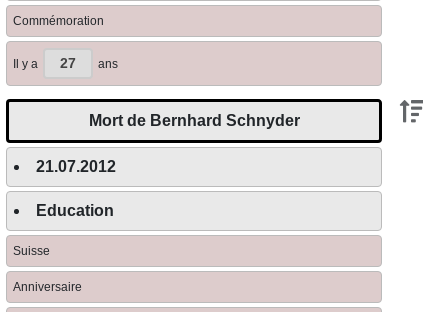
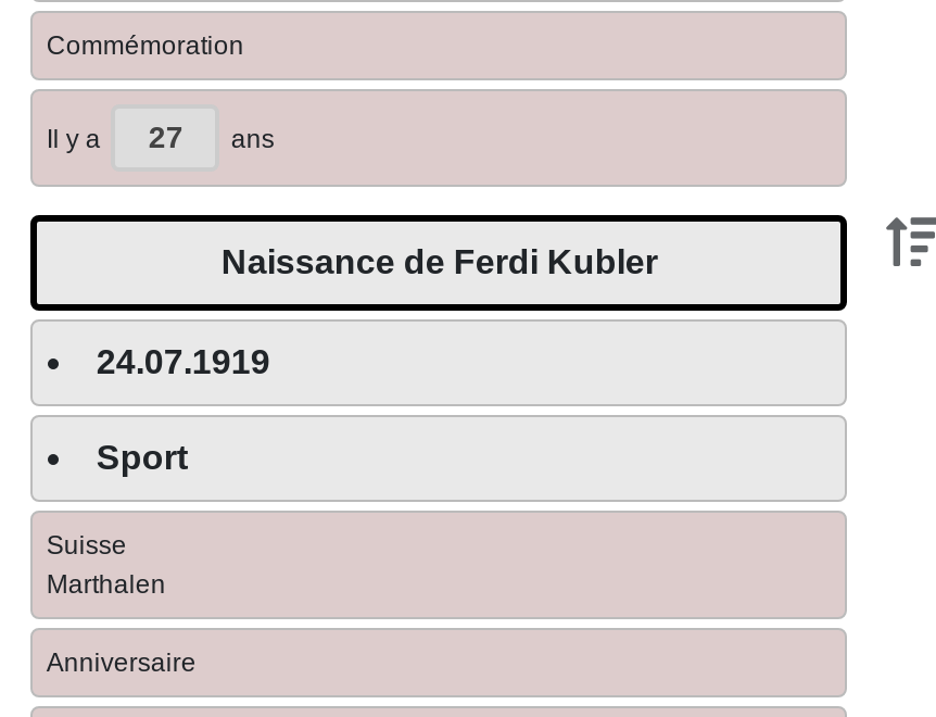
[89,112,300,129] Mort de Bernhard Schnyder -> [221,243,658,280] Naissance de Ferdi Kubler
[36,158,116,175] 21.07.2012 -> [96,343,270,380] 24.07.1919
[36,202,114,219] Education -> [96,439,188,476] Sport
none -> [46,569,166,600] Marthalen

